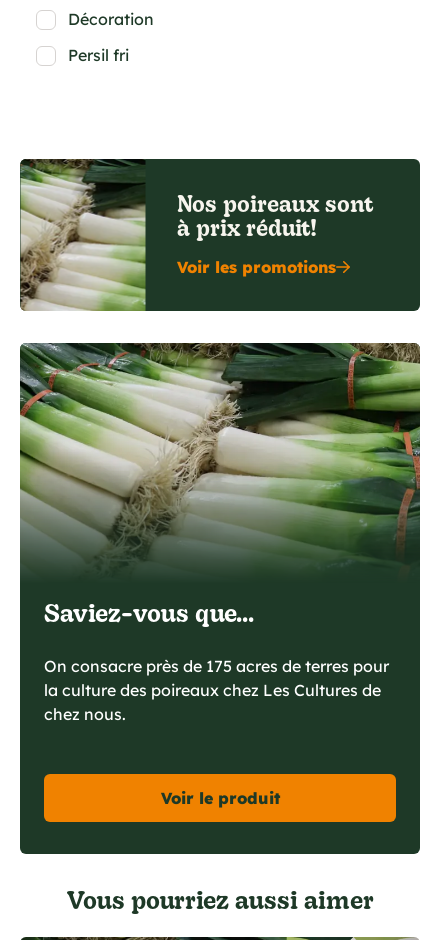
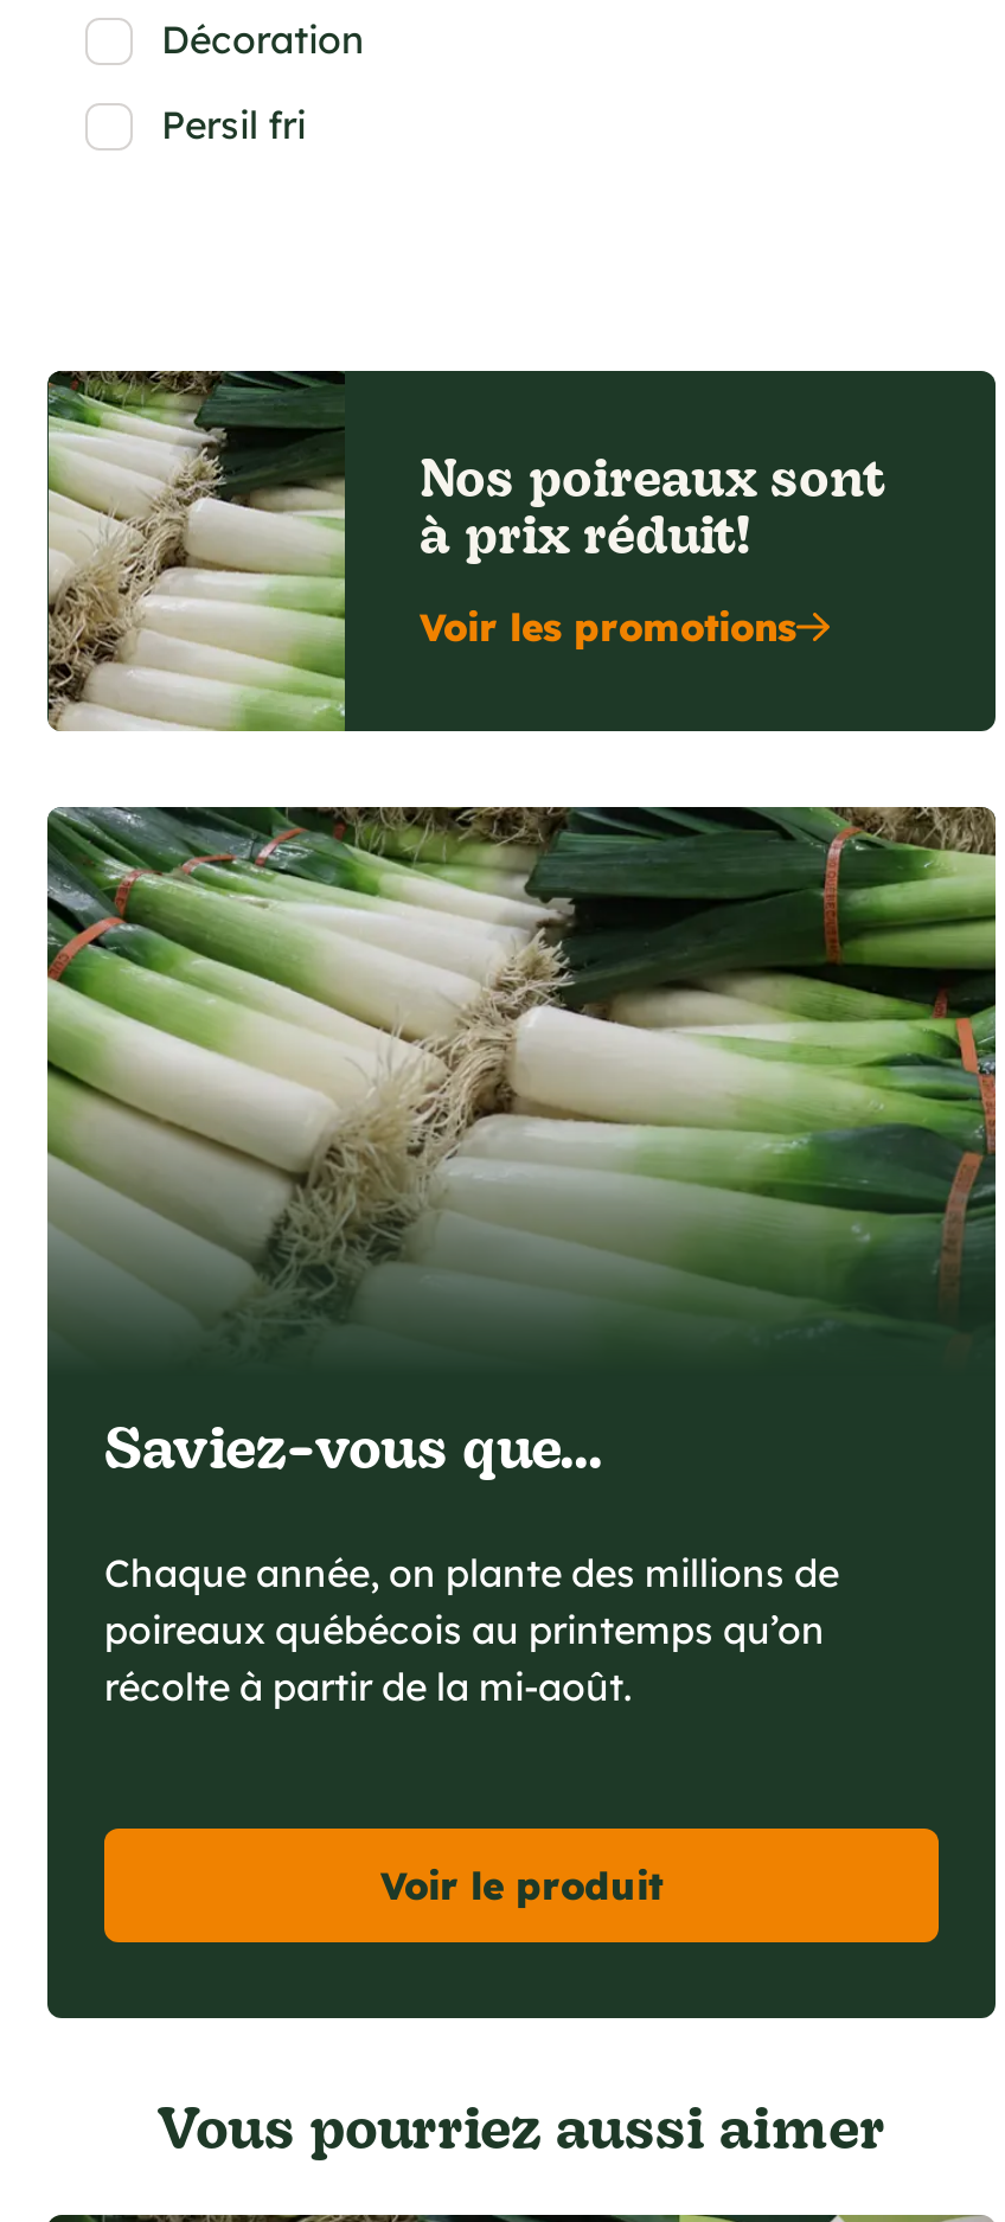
[44,656,389,724] On consacre près de 175 acres de terres pour | la culture des poireaux chez Les Cultures de | chez nous. -> [104,1549,839,1710] Chaque année, on plante des millions de | poireaux québécois au printemps qu’on | récolte à partir de la mi-août.

